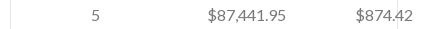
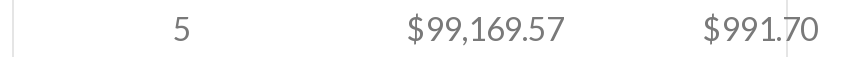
[207,5,286,24] $87,441.95 -> [406,9,564,47] $99,169.57
[355,5,413,24] $874.42 -> [702,9,818,47] $991.70

